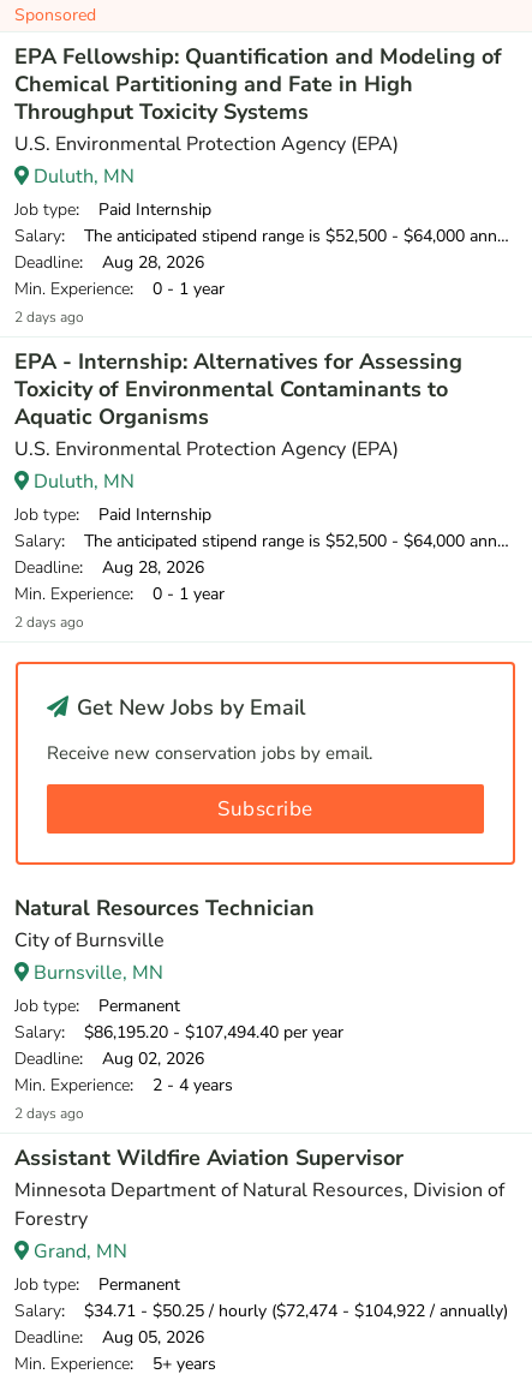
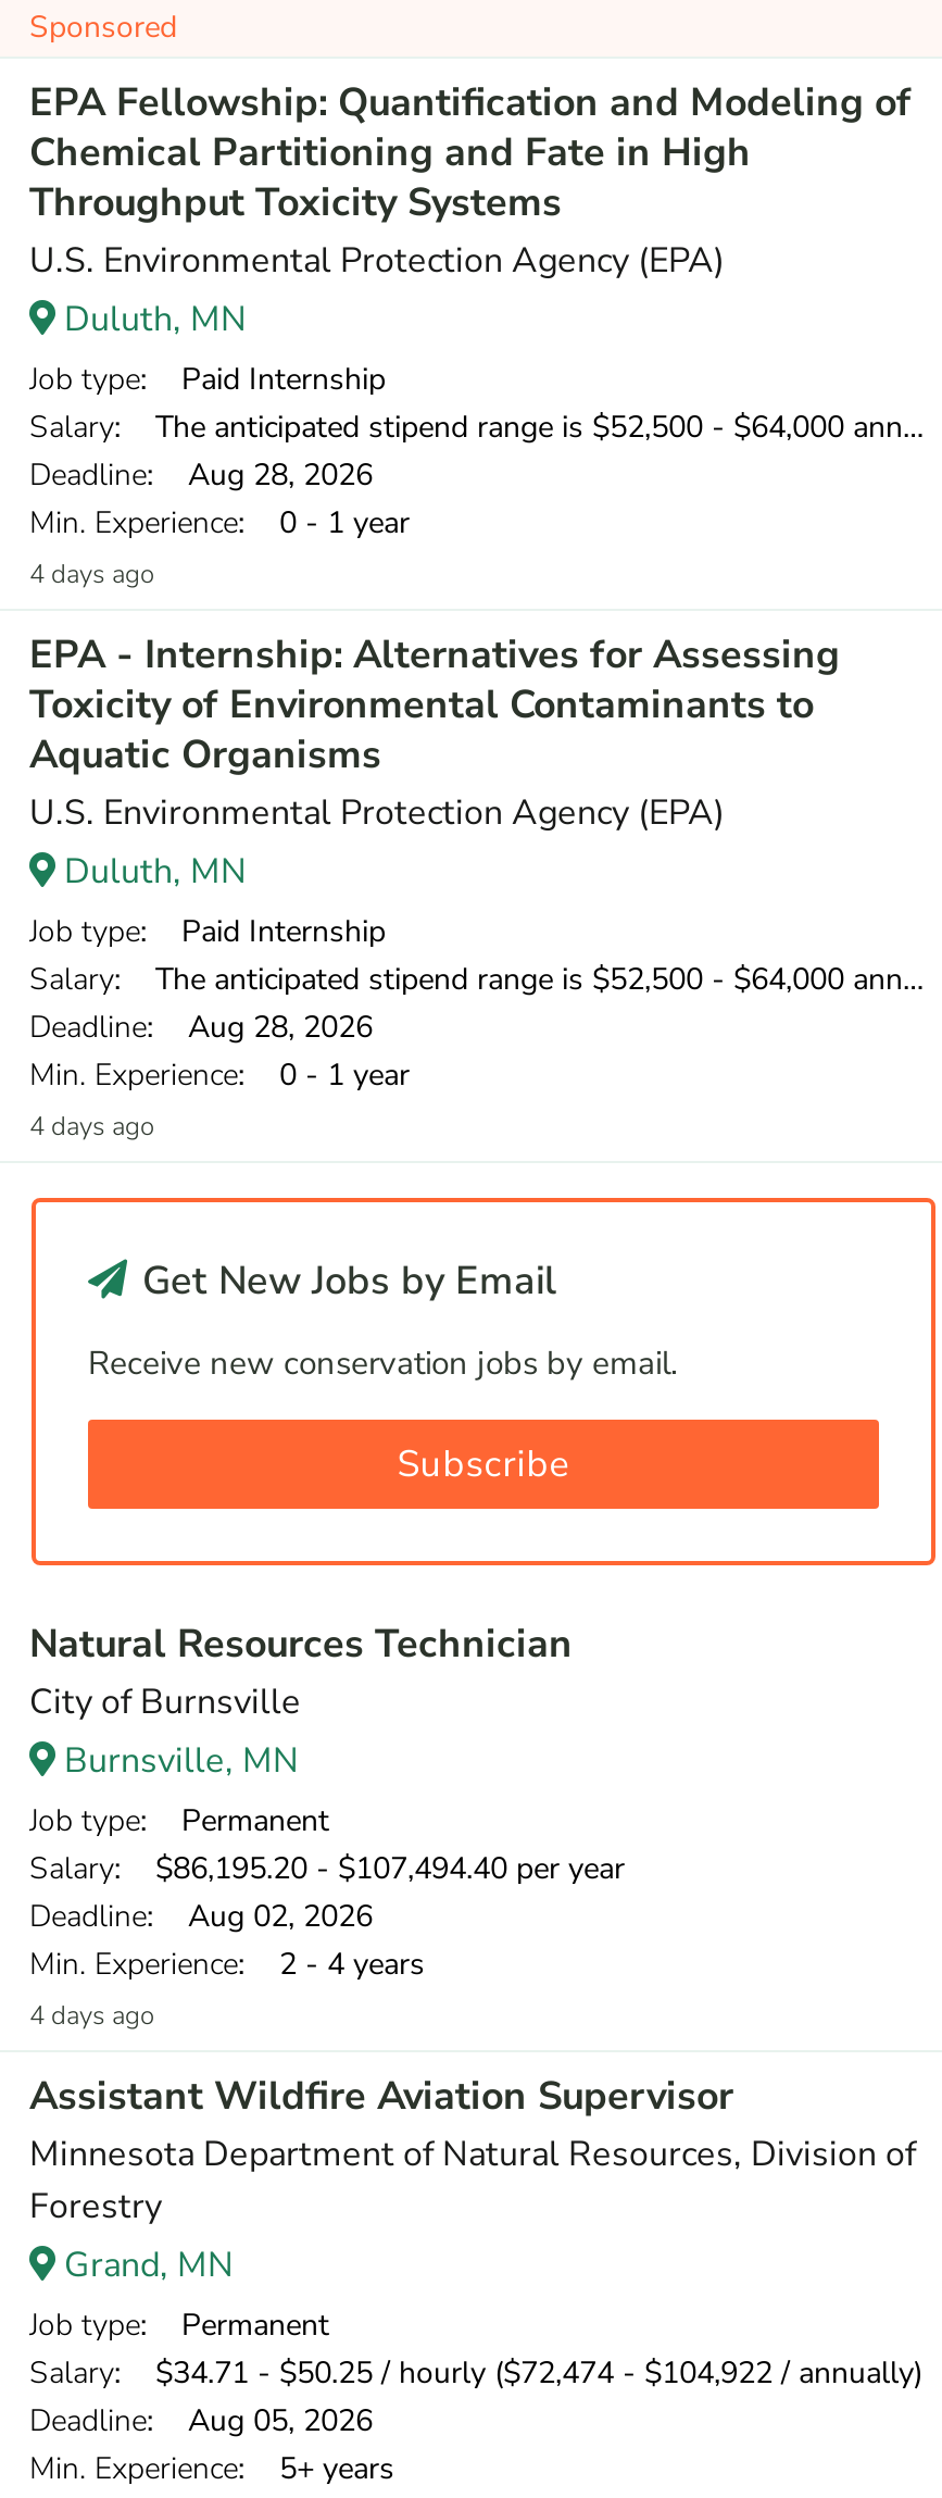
[14,307,84,327] 2 days ago -> [29,557,155,591] 4 days ago
[14,613,84,632] 2 days ago -> [29,1109,155,1144] 4 days ago
[14,1104,84,1123] 2 days ago -> [29,1998,155,2033] 4 days ago

